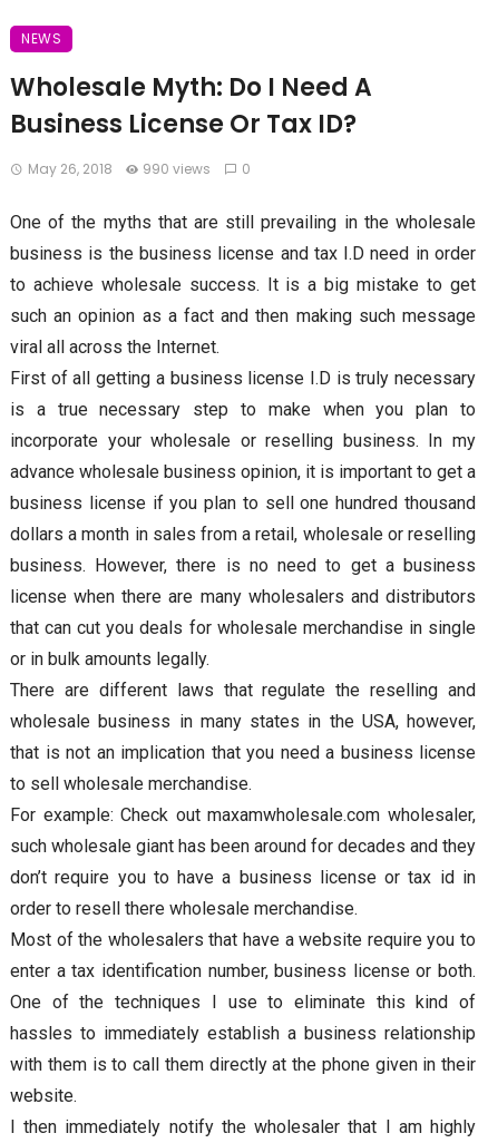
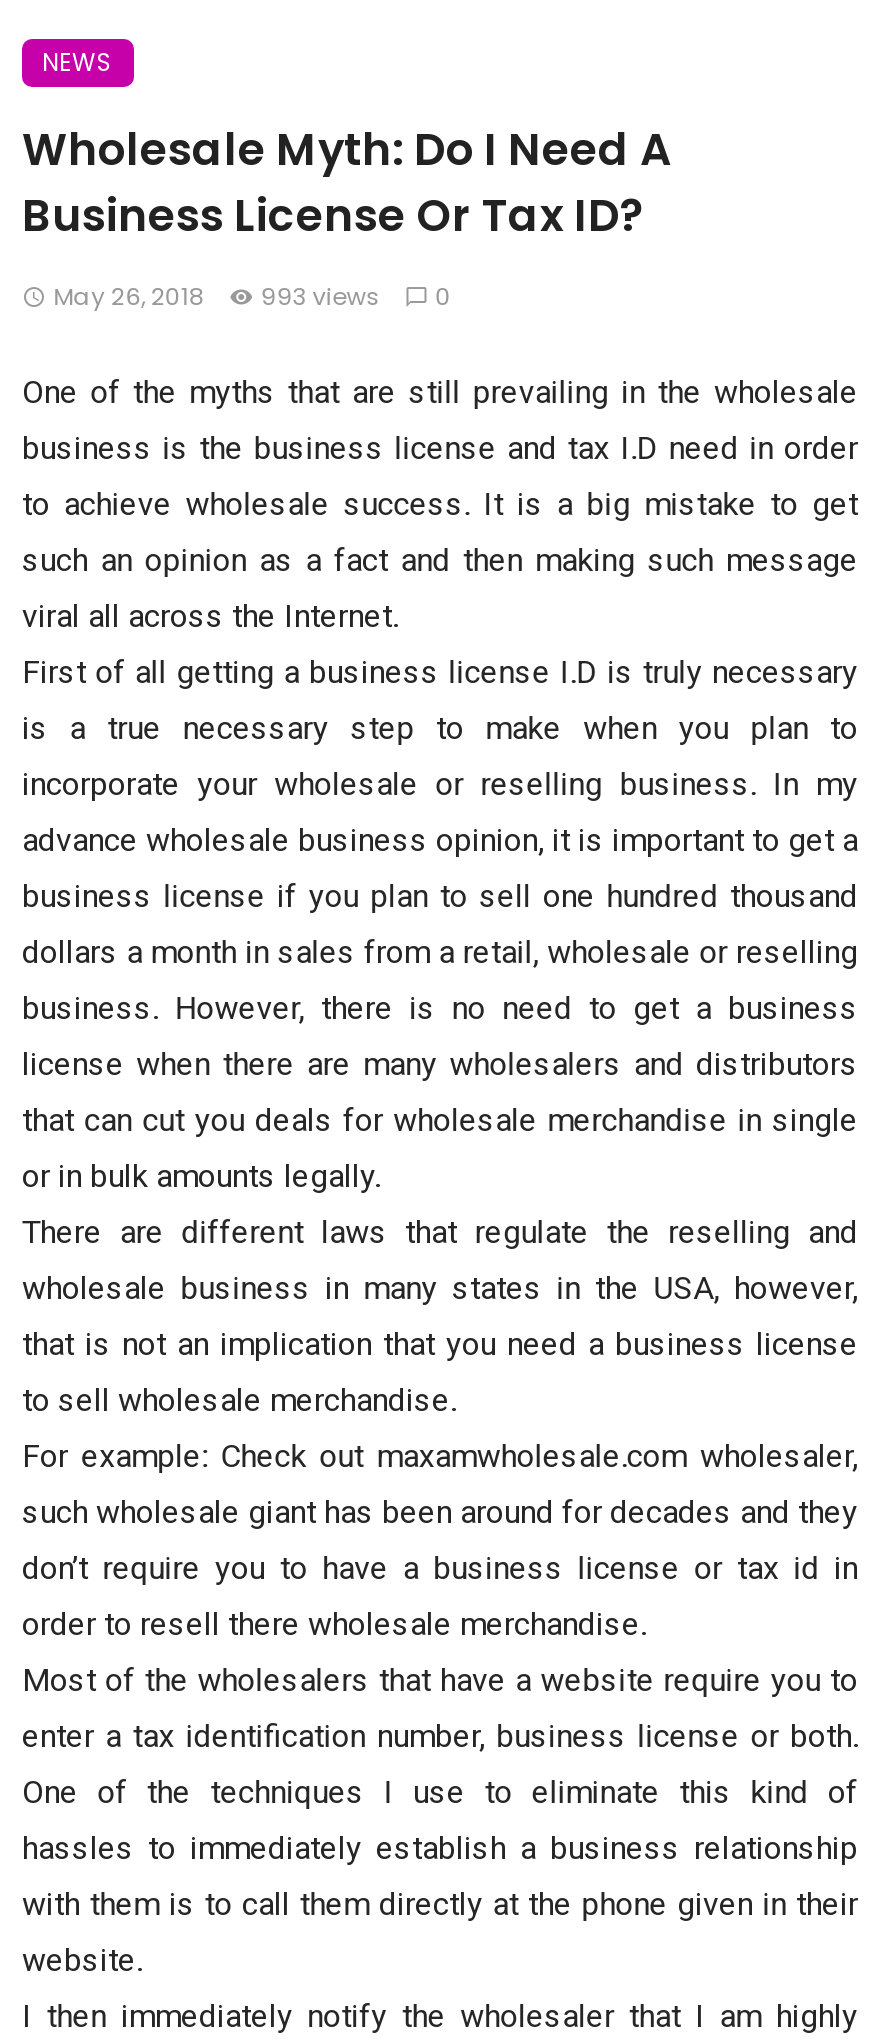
[27,159,250,178] May 26, 2018 990 views 0 -> [53,279,452,313] May 26, 2018 993 views 0

